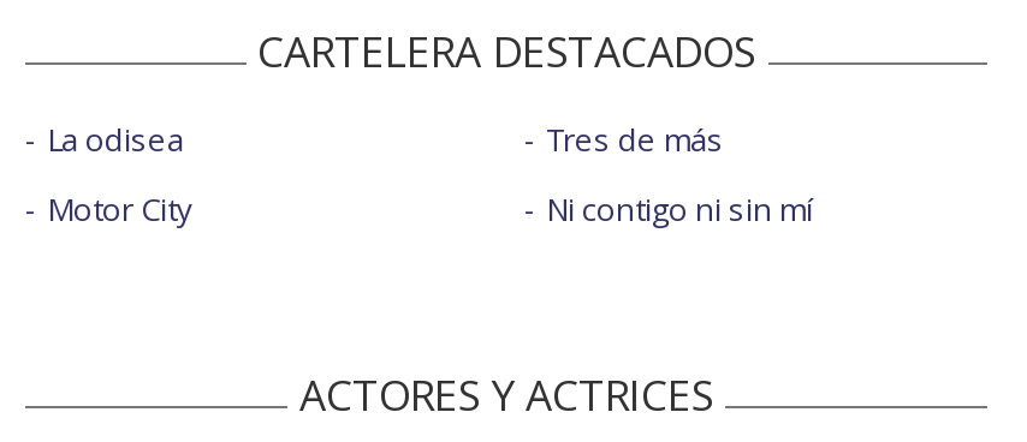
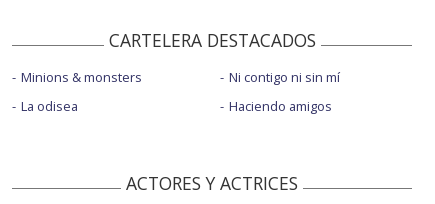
moved [47,118,184,161] -> [21,97,78,115]: La odisea
[546,118,724,161] Tres de más -> none
none -> [228,97,331,115] Haciendo amigos
[47,188,191,231] Motor City -> none
moved [546,188,813,231] -> [228,68,339,86]: Ni contigo ni sin mí
none -> [21,68,142,86] Minions & monsters

